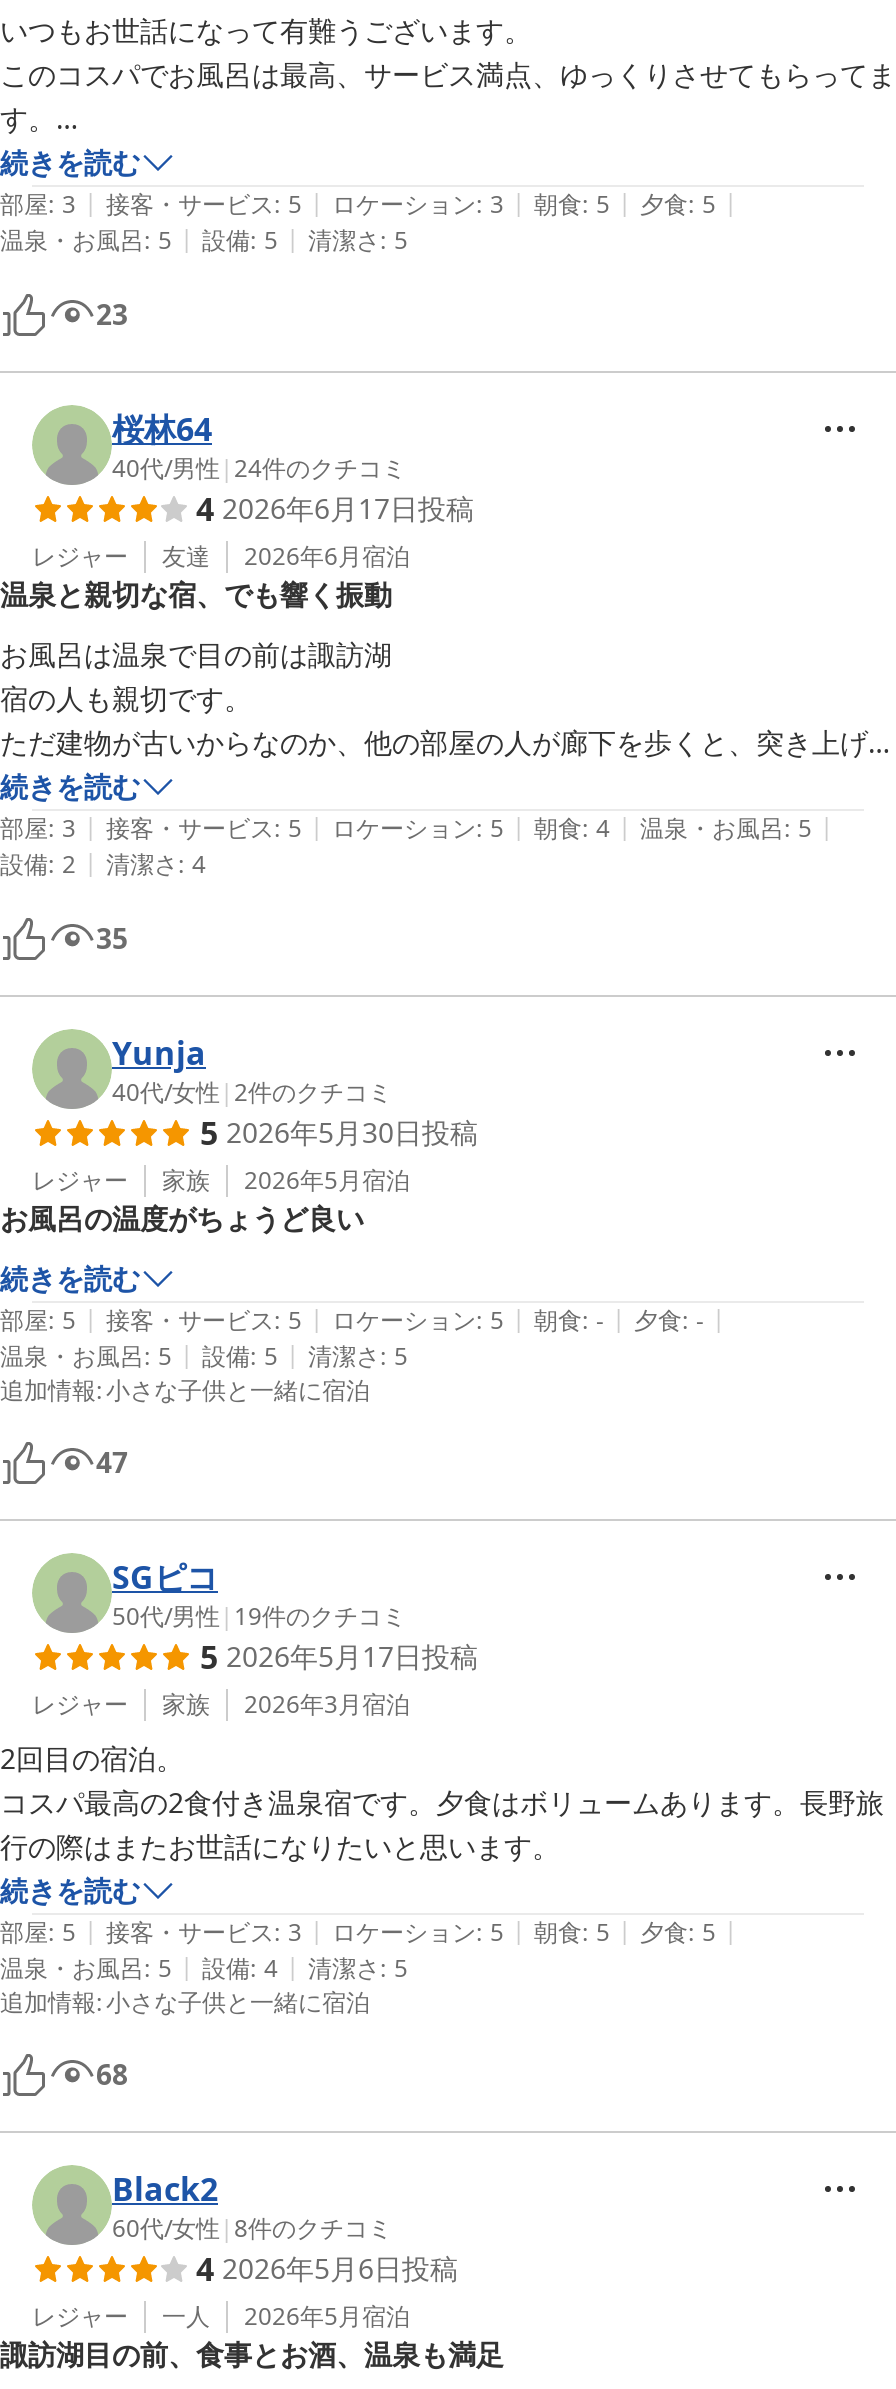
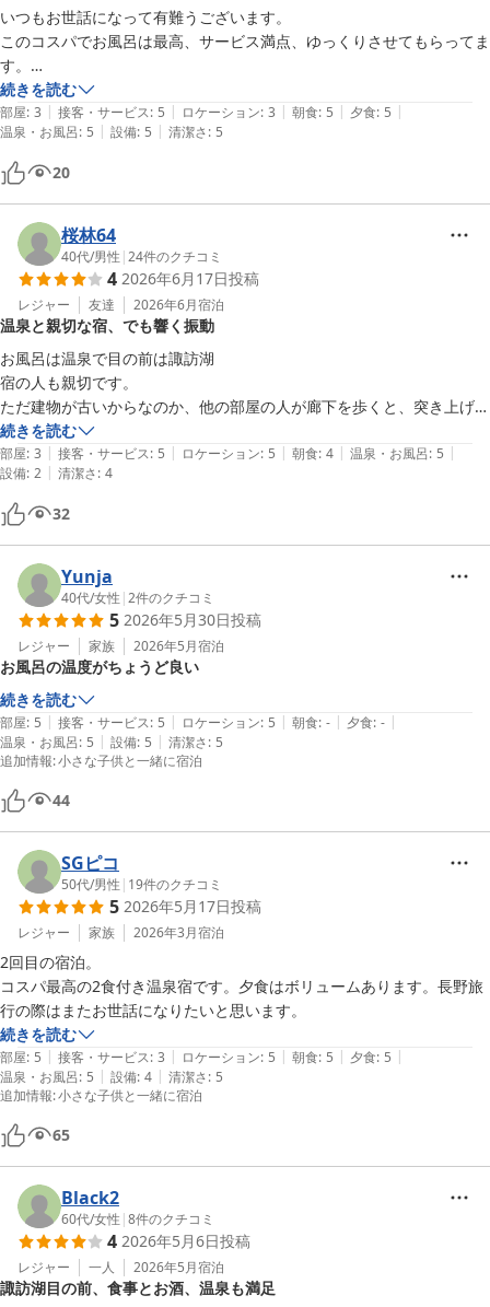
[96,295,128,333] 23 -> [52,162,70,183] 20
[96,919,128,957] 35 -> [52,503,70,524] 32
[96,1443,128,1481] 47 -> [52,790,70,810] 44
[96,2055,128,2093] 68 -> [52,1124,70,1145] 65

